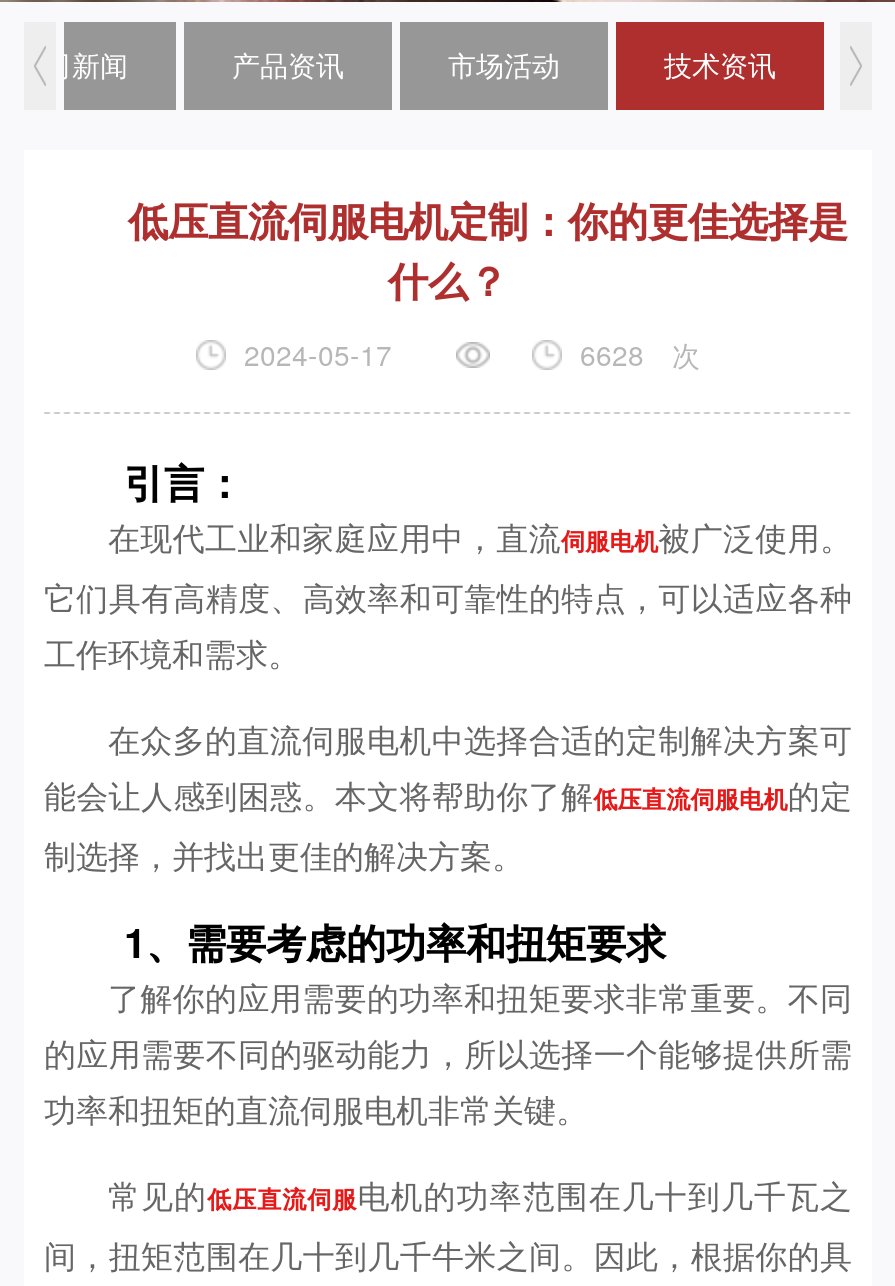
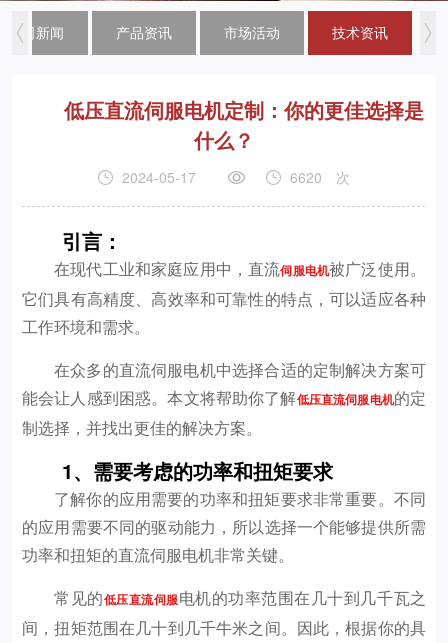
[580,334,700,374] 6628 次 -> [290,167,350,187] 6620 次

